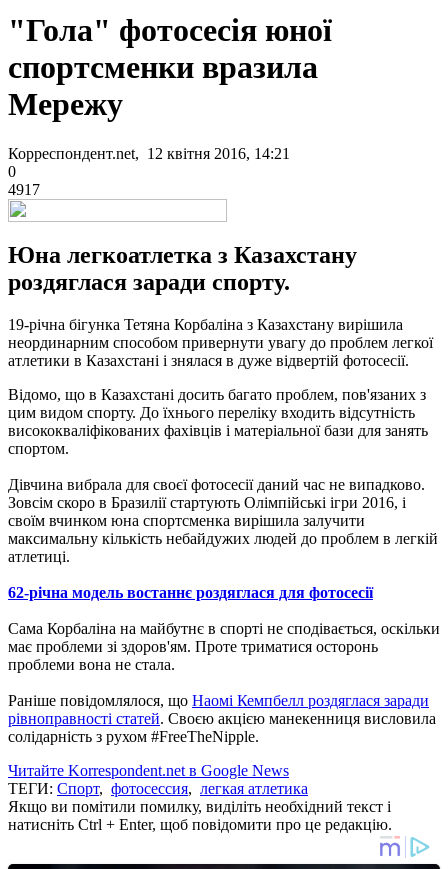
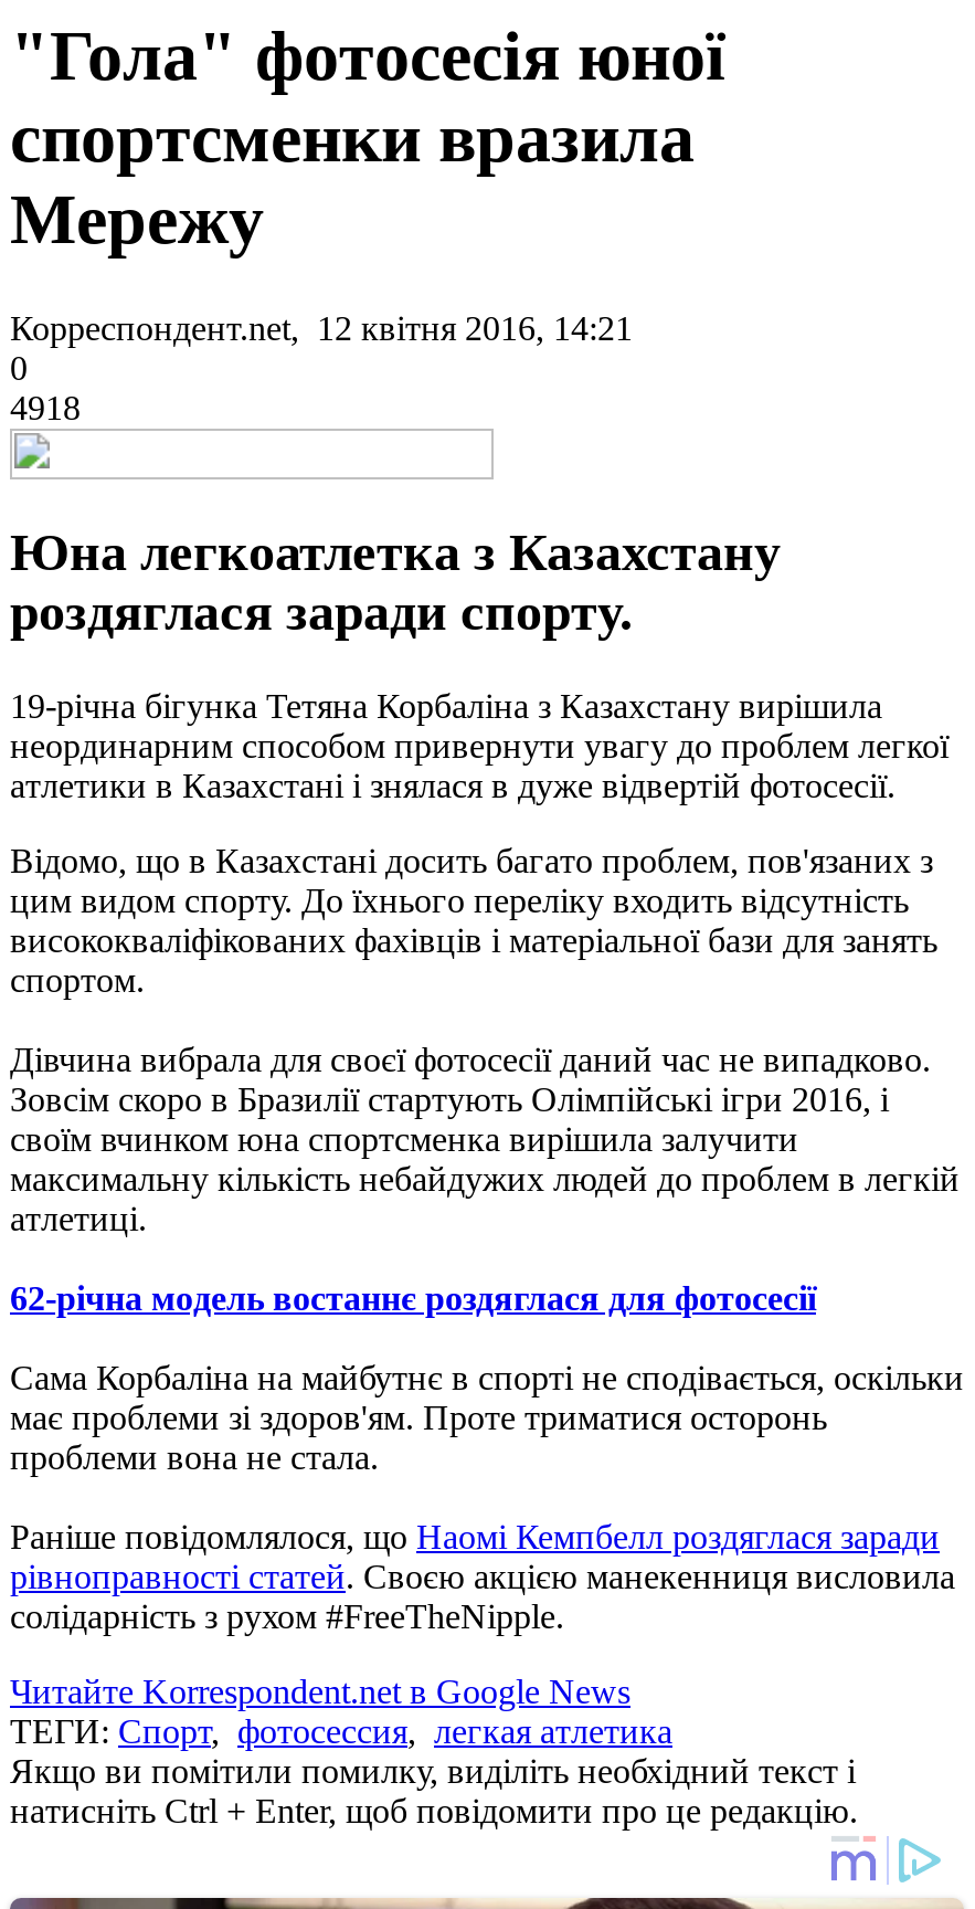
[8,181,40,198] 4917 -> [10,389,81,426] 4918

